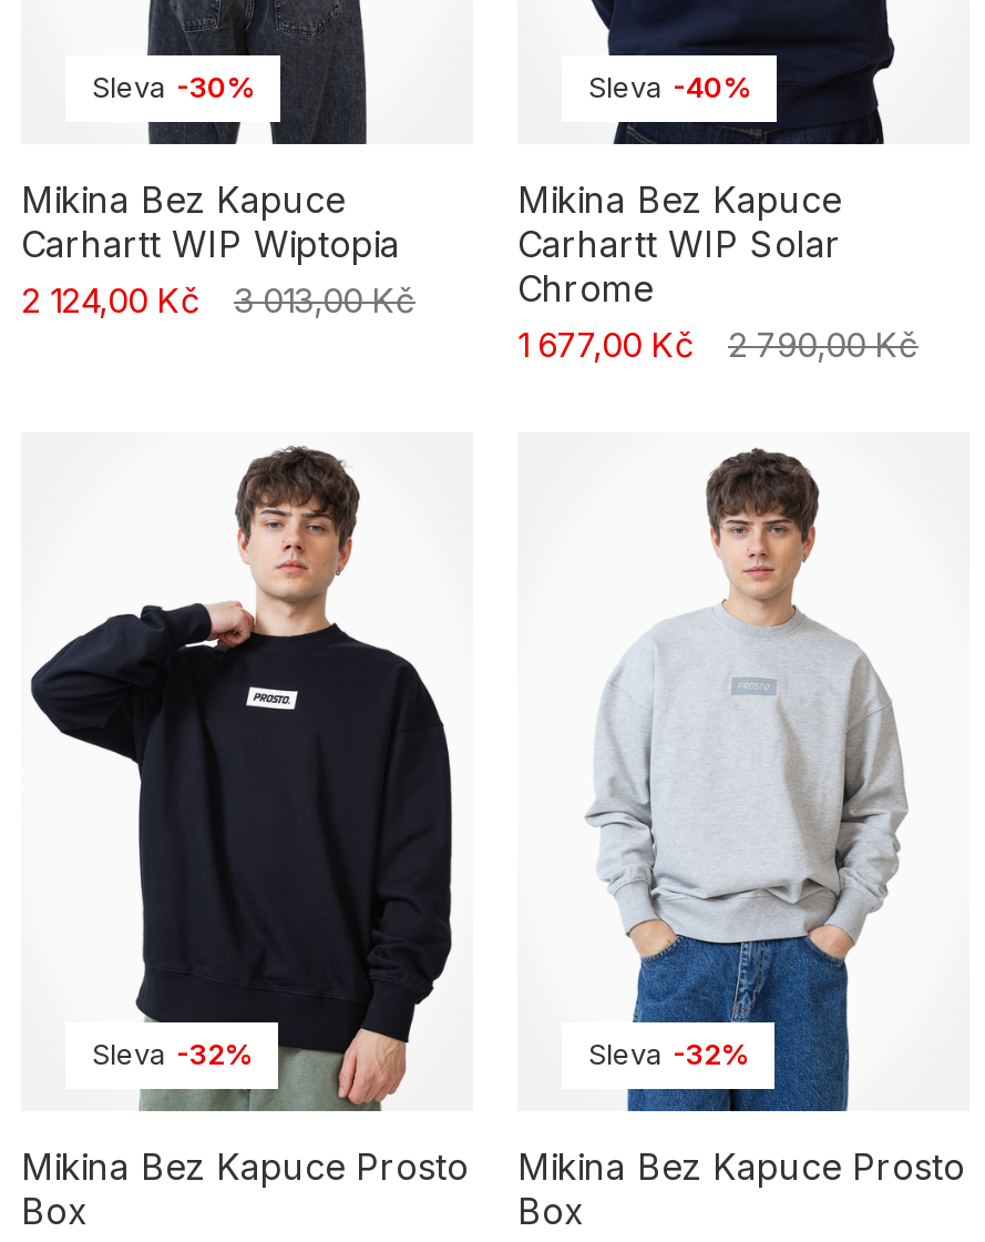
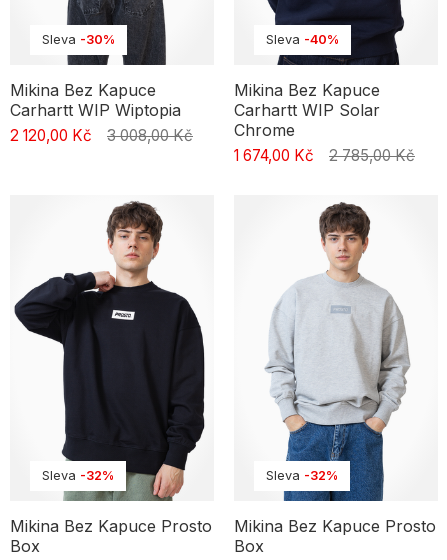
[21,280,201,322] 2 124,00 Kč -> [10,126,92,145] 2 120,00 Kč
[234,280,415,322] 3 013,00 Kč -> [107,126,193,145] 3 008,00 Kč
[517,324,695,366] 1 677,00 Kč -> [234,146,314,165] 1 674,00 Kč
[728,324,919,366] 2 790,00 Kč -> [329,146,415,165] 2 785,00 Kč

